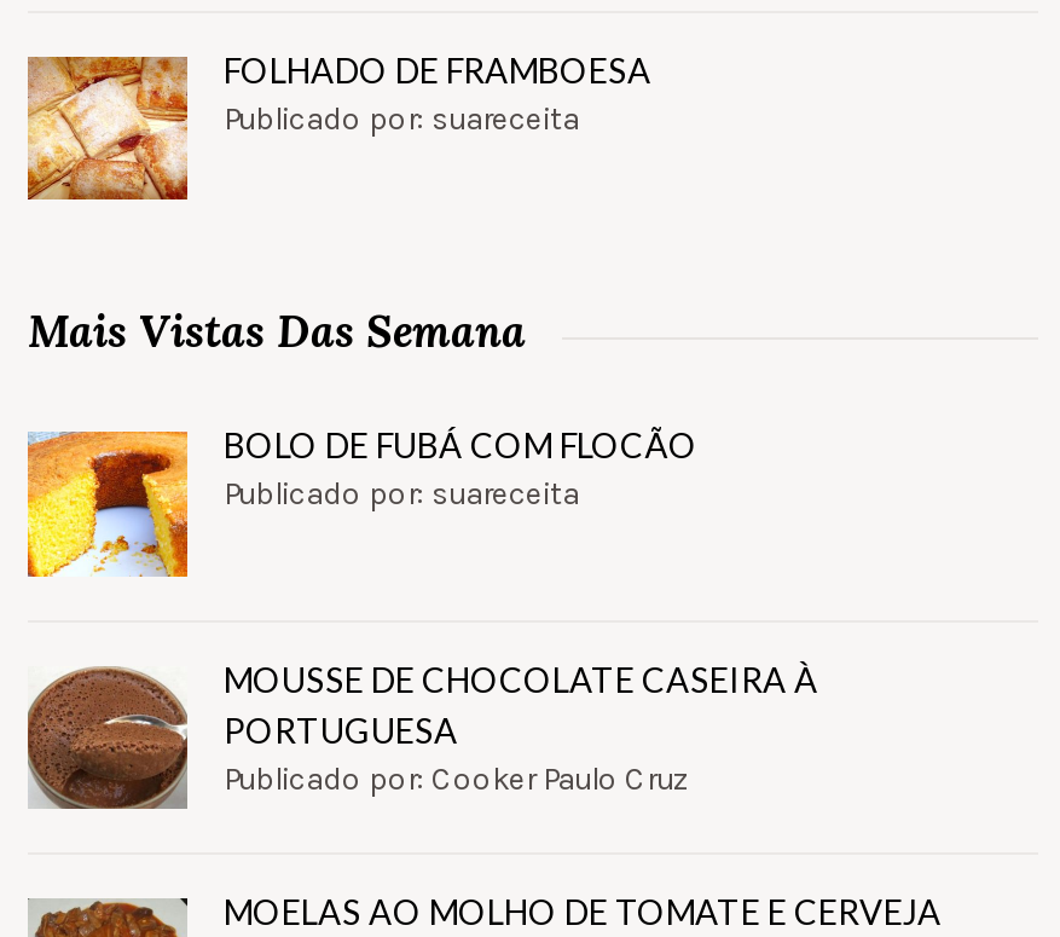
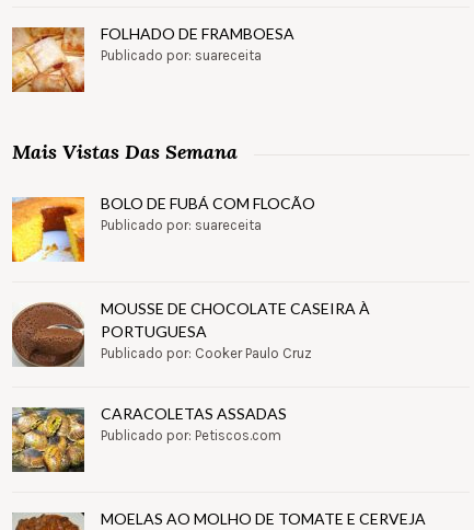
none -> [12,404,287,473] [image] | CARACOLETAS ASSADAS | Publicado por: Petiscos.com

